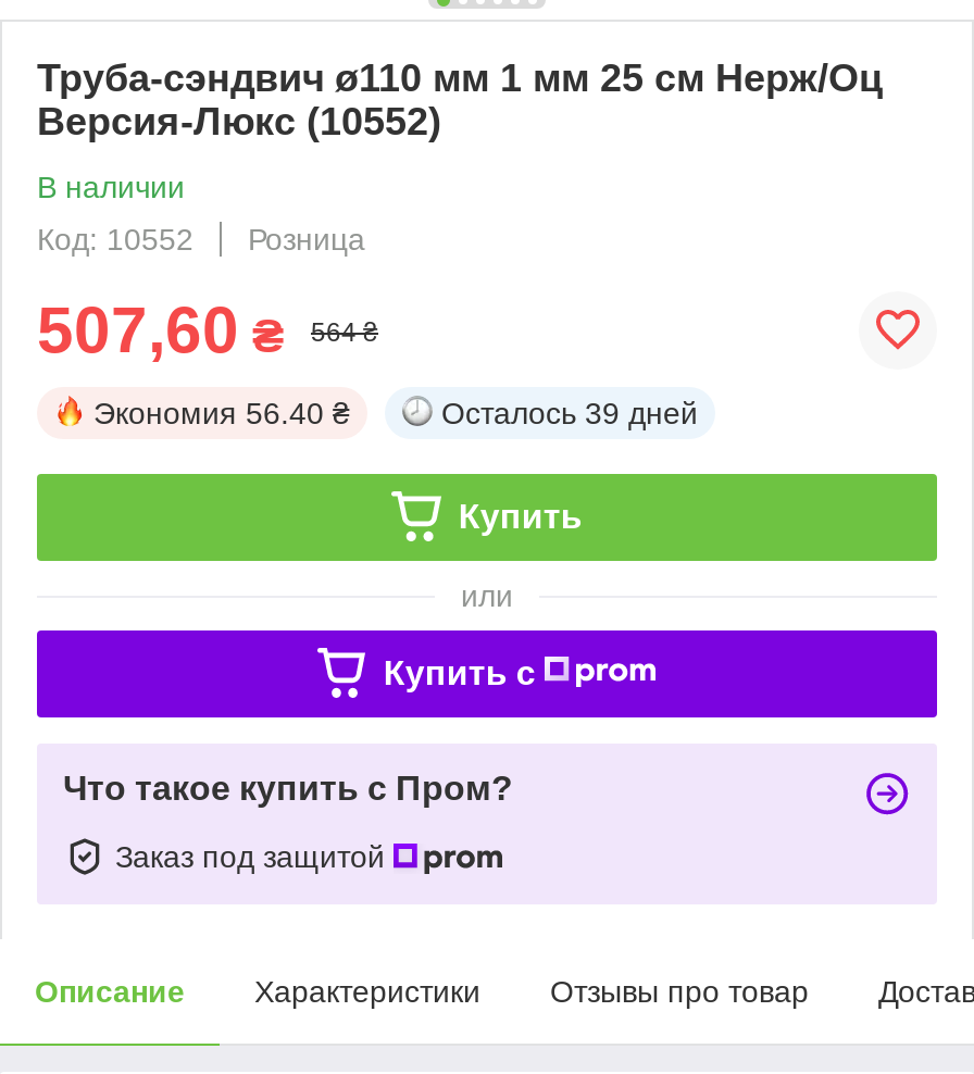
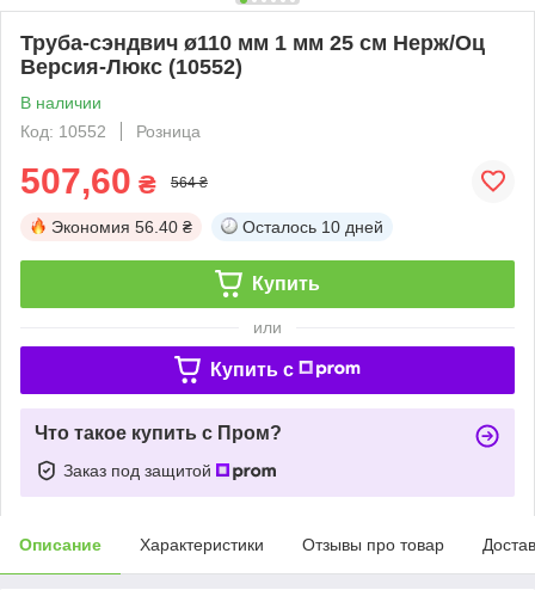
[441,395,698,430] Осталось 39 дней -> [242,217,383,236] Осталось 10 дней

